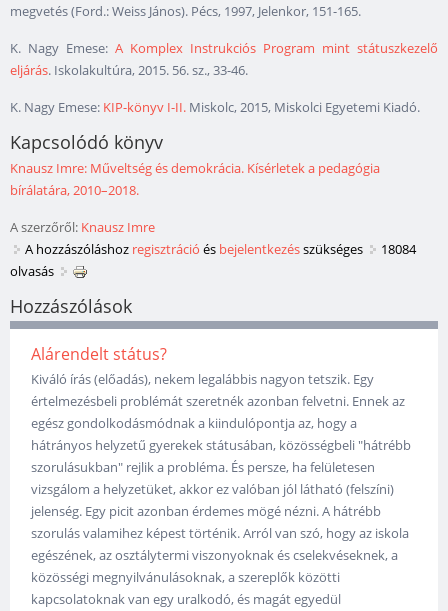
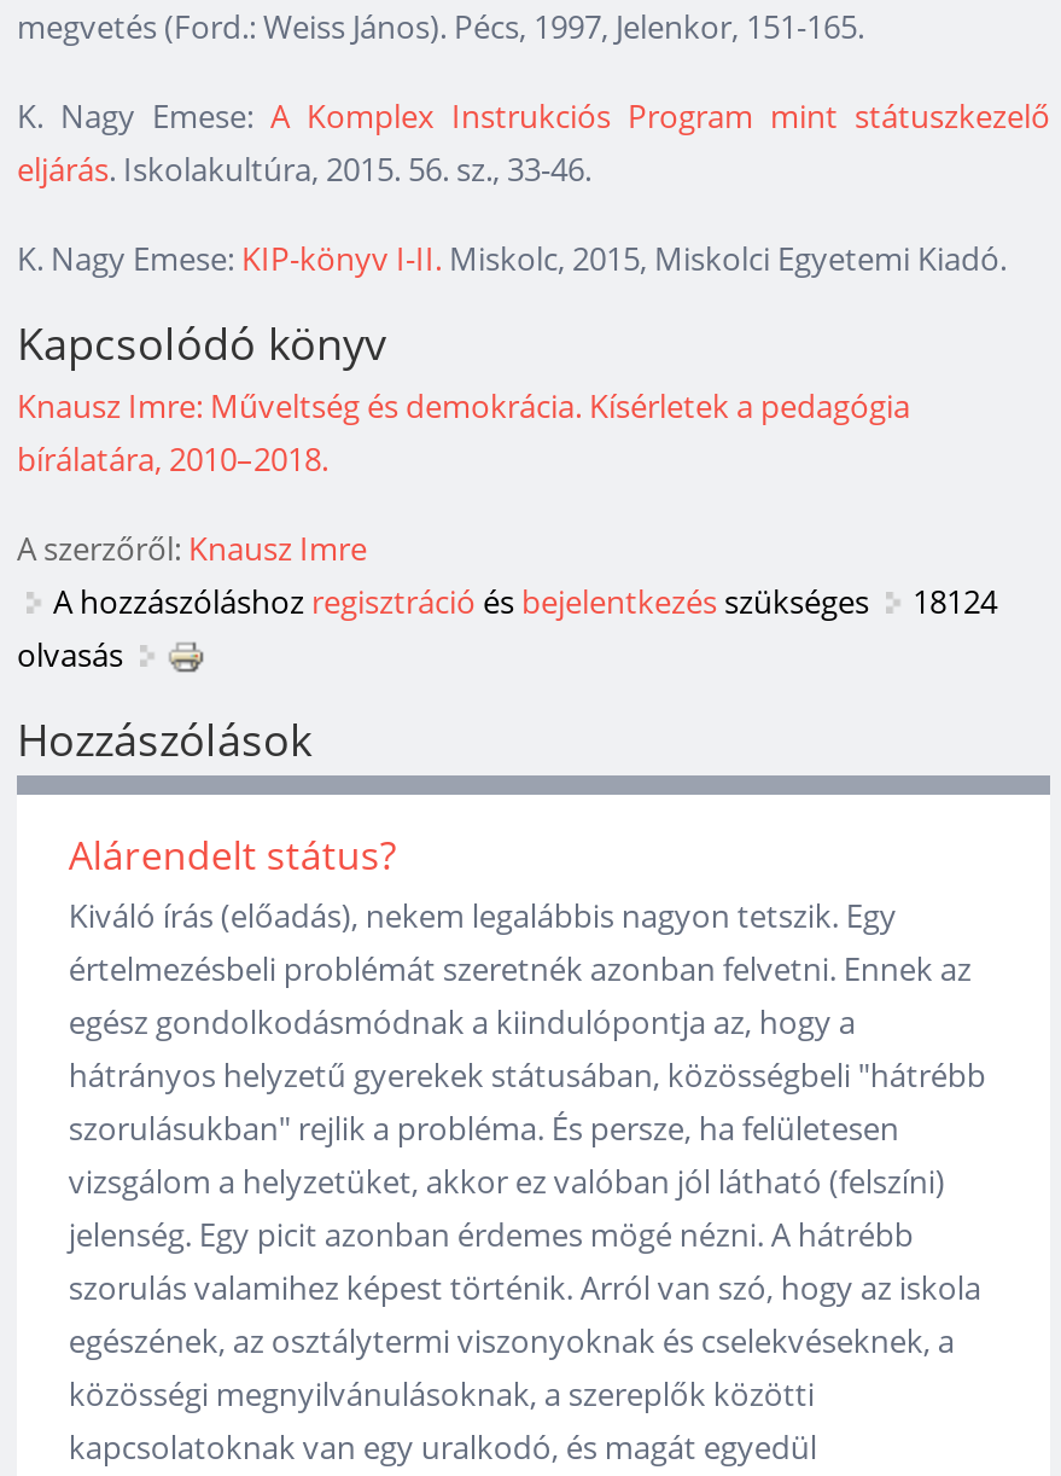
[25,240,416,258] A hozzászóláshoz regisztráció és bejelentkezés szükséges 18084 -> [53,579,997,623] A hozzászóláshoz regisztráció és bejelentkezés szükséges 18124

